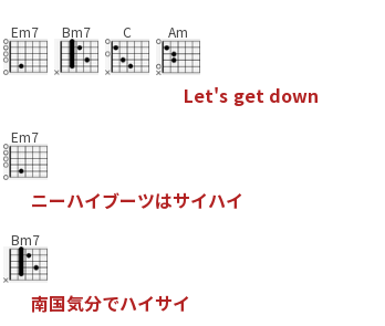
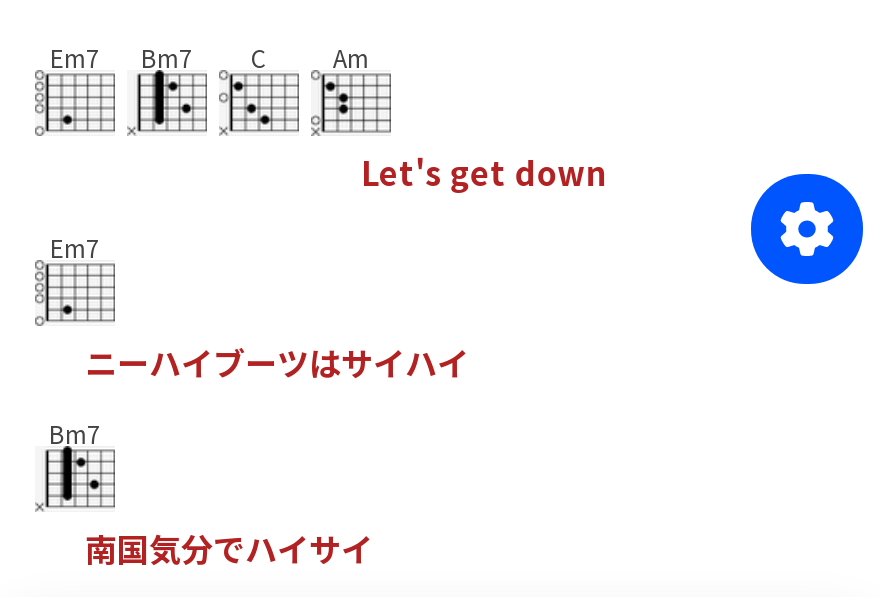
none -> [749,172,865,286] [image]

